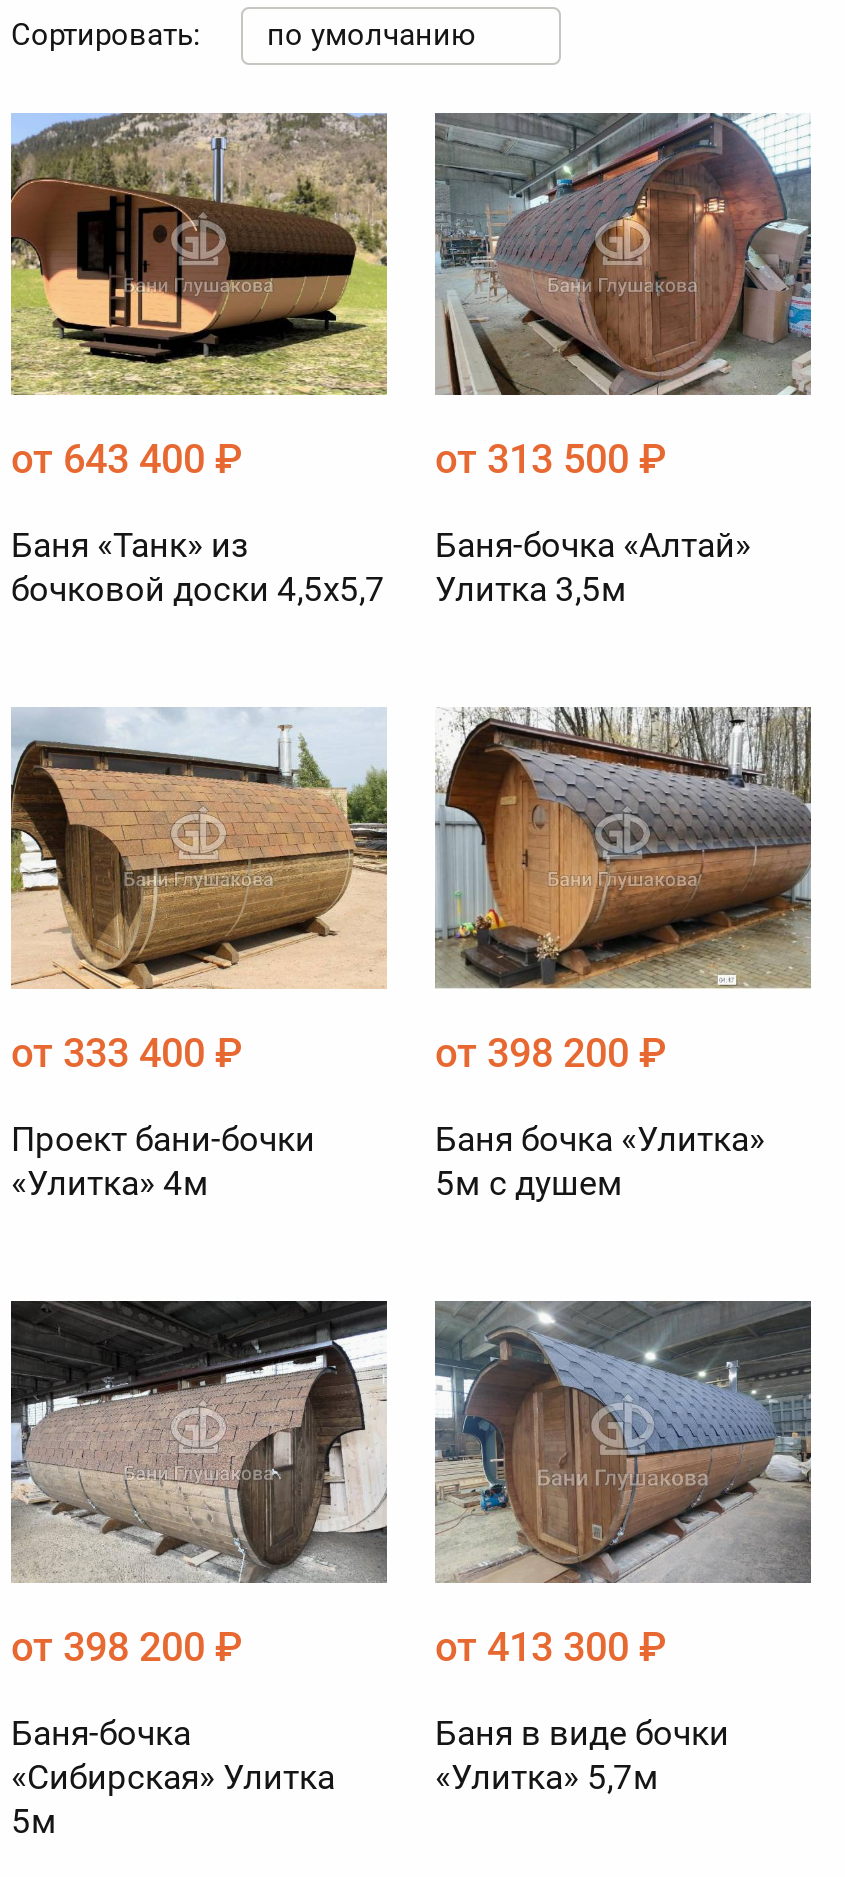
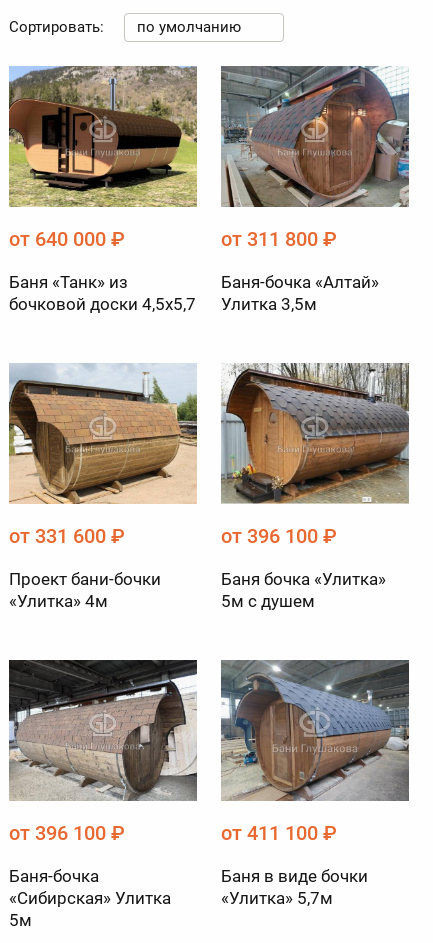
[11,435,243,483] от 643 400 ₽ -> [9,227,125,251] от 640 000 ₽
[435,435,667,483] от 313 500 ₽ -> [221,227,337,251] от 311 800 ₽
[11,1029,243,1077] от 333 400 ₽ -> [9,524,125,548] от 331 600 ₽
[435,1029,667,1077] от 398 200 ₽ -> [221,524,337,548] от 396 100 ₽
[11,1623,243,1671] от 398 200 ₽ -> [9,821,125,845] от 396 100 ₽
[435,1623,667,1671] от 413 300 ₽ -> [221,821,337,845] от 411 100 ₽

